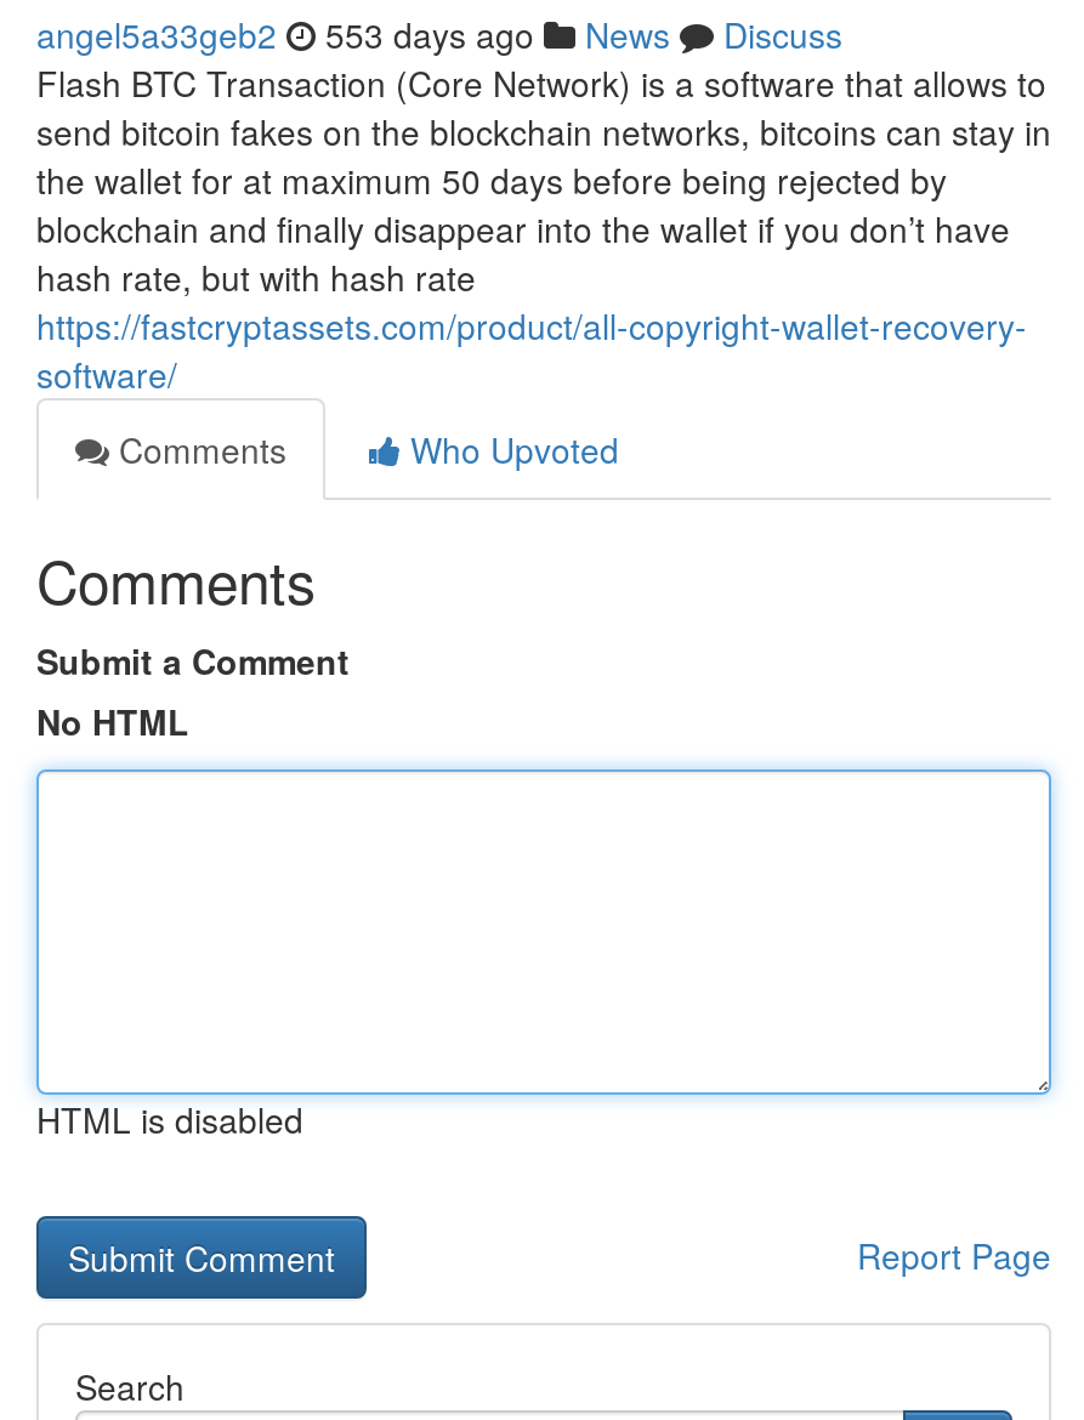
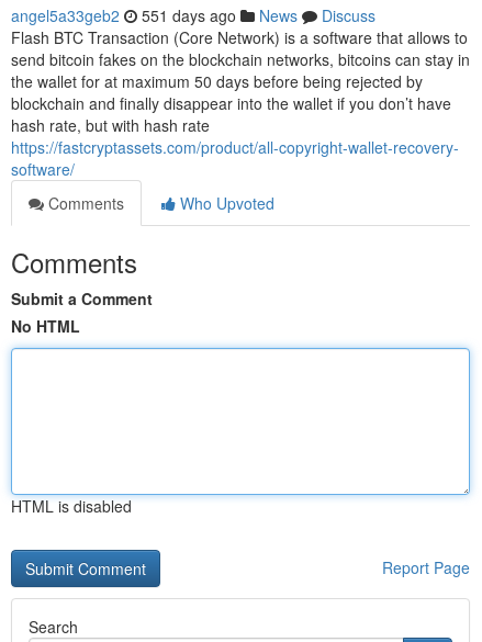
[36,10,842,58] angel5a33geb2 553 days ago News Discuss -> [11,4,375,26] angel5a33geb2 551 days ago News Discuss

